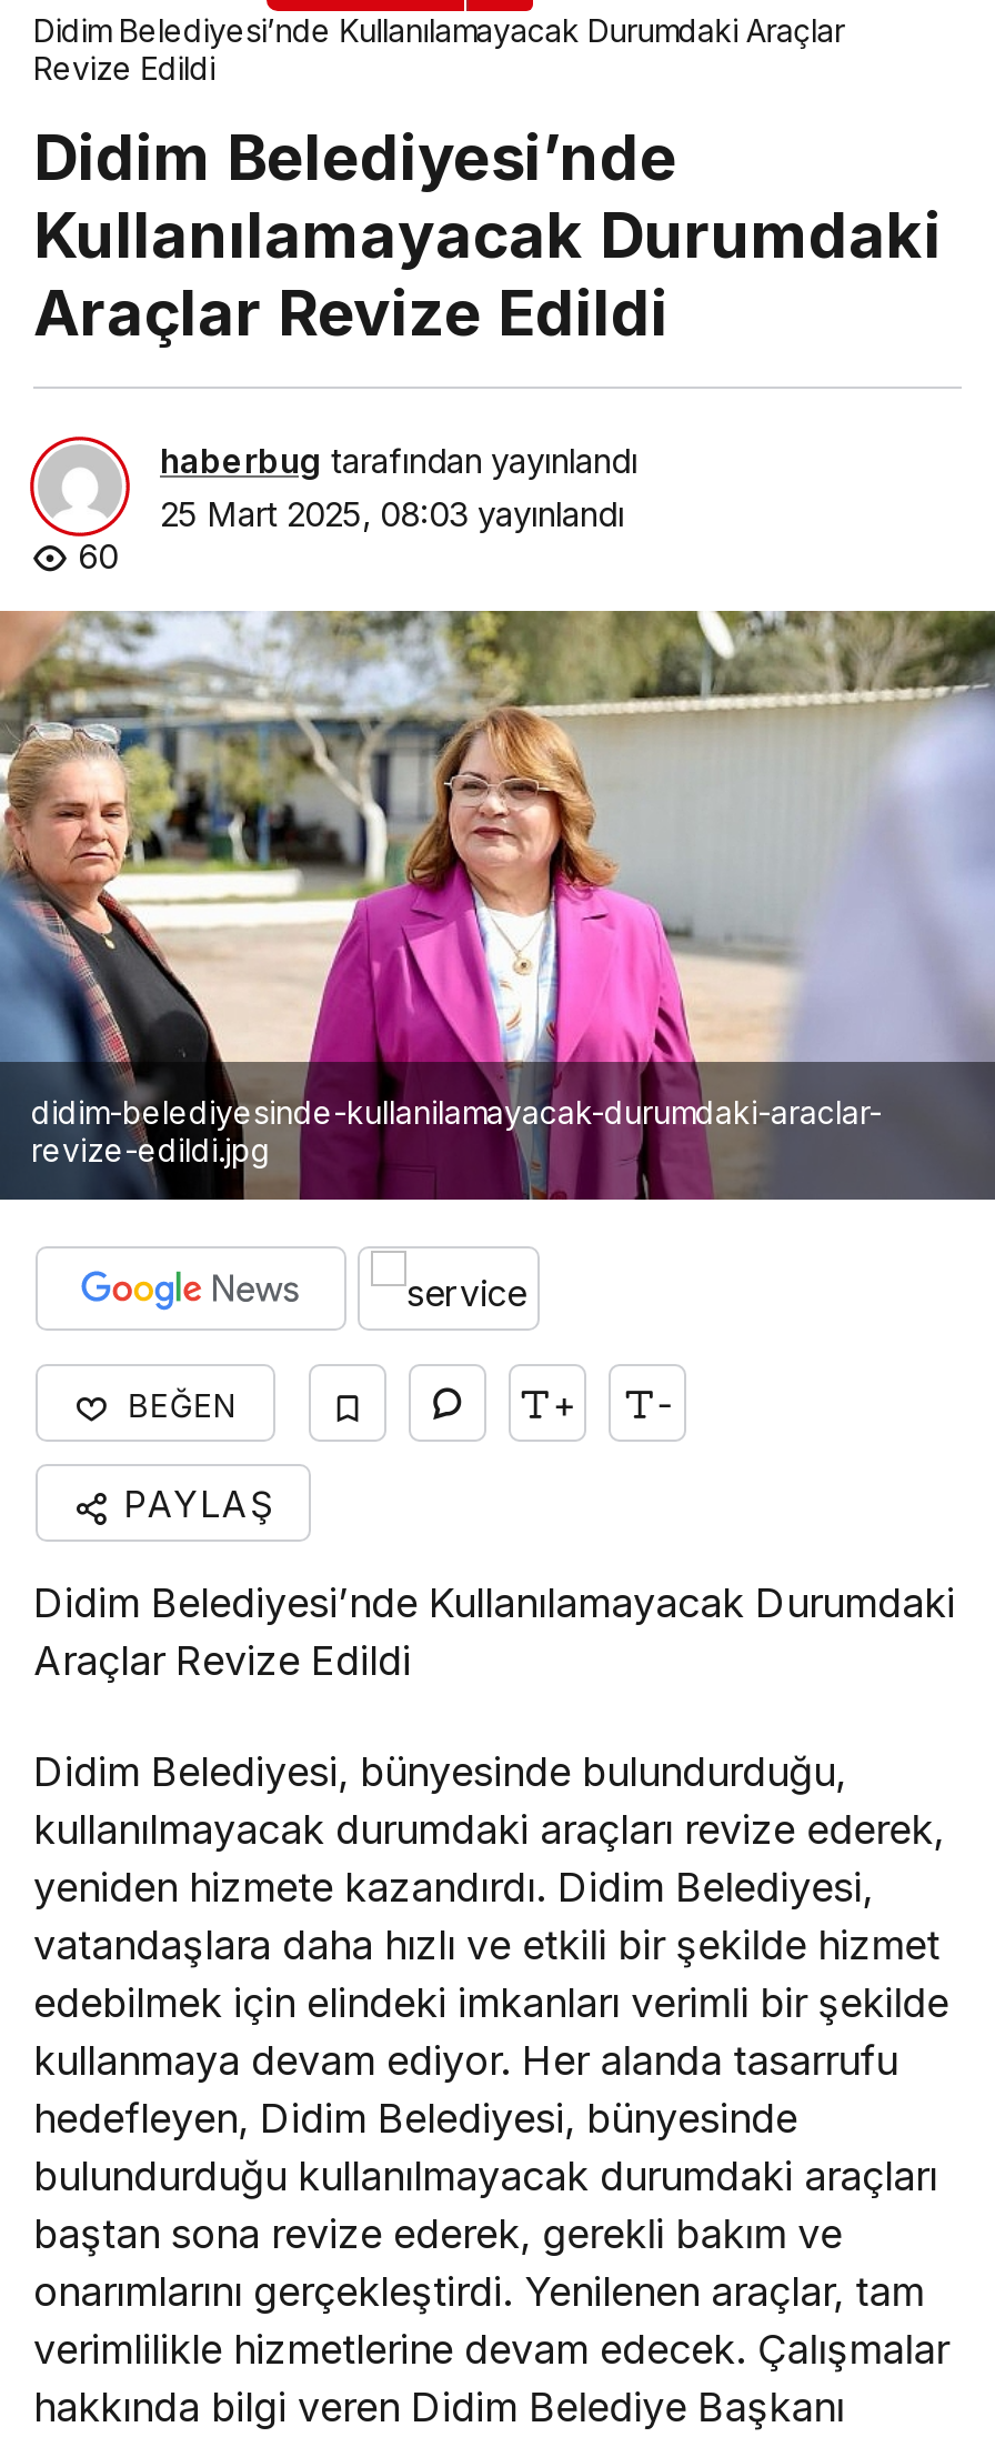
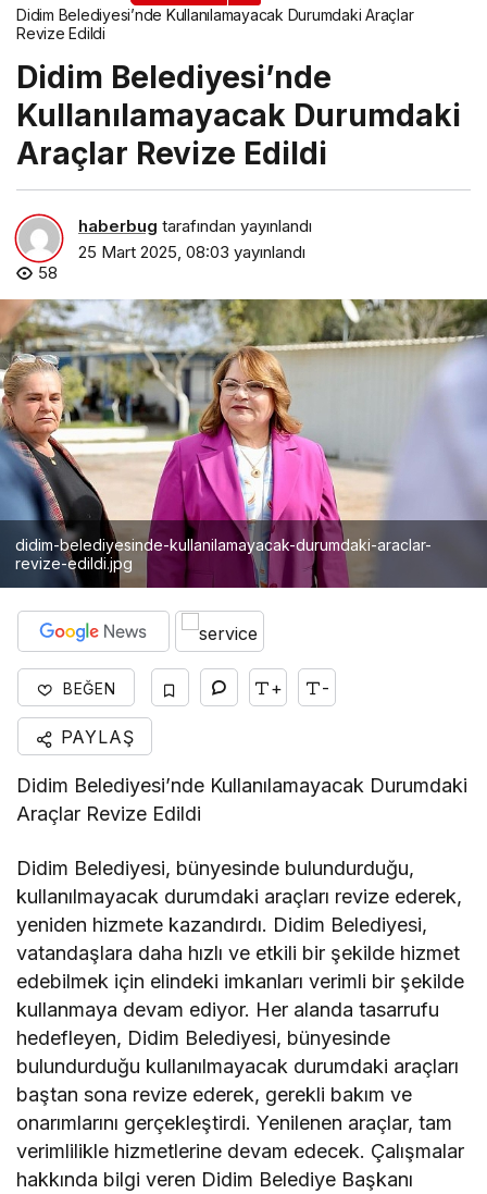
[78,534,118,576] 60 -> [38,262,58,282] 58

